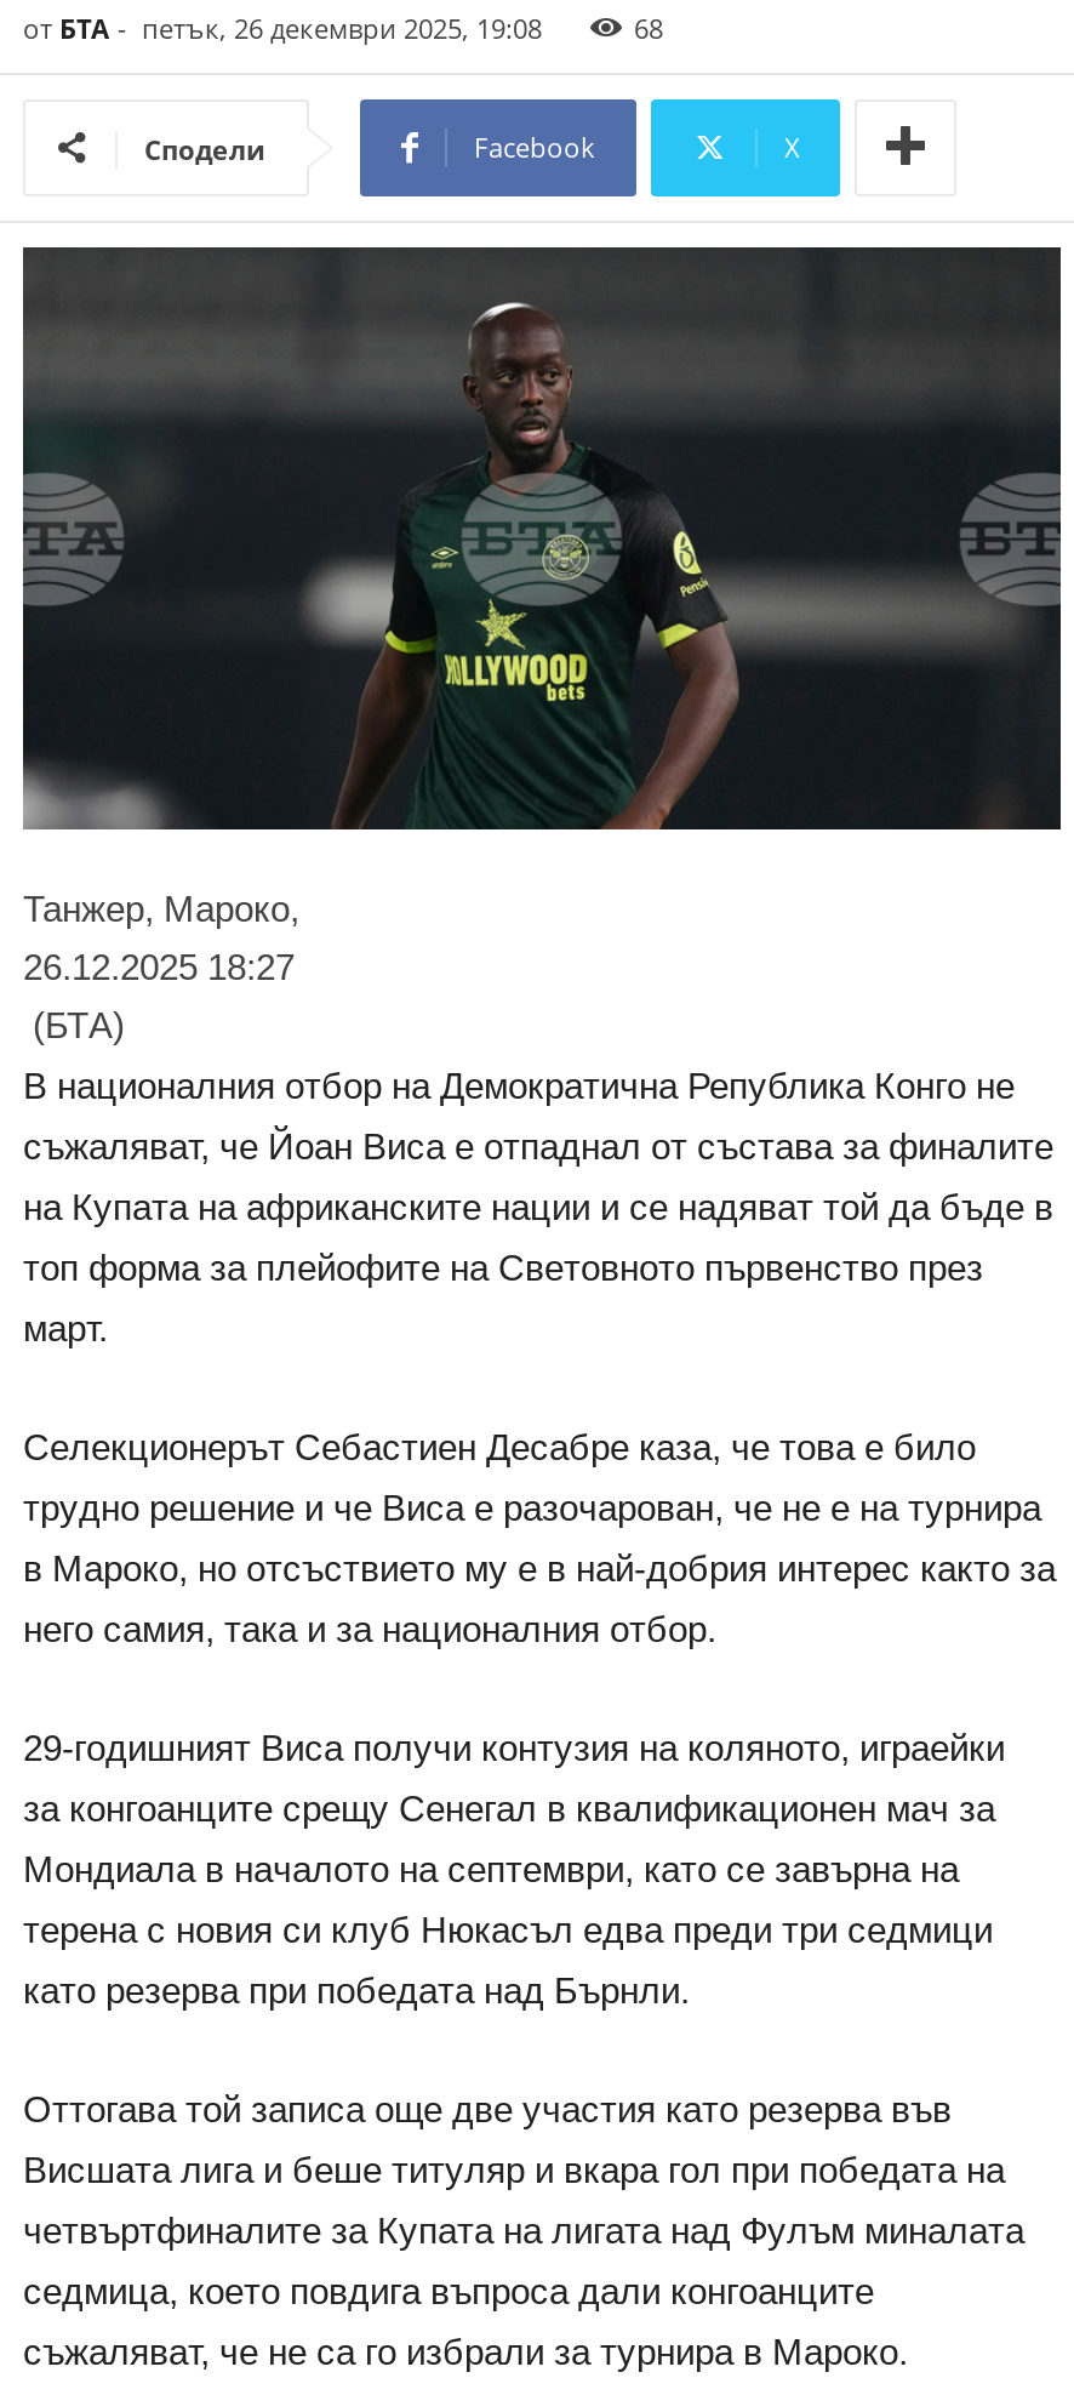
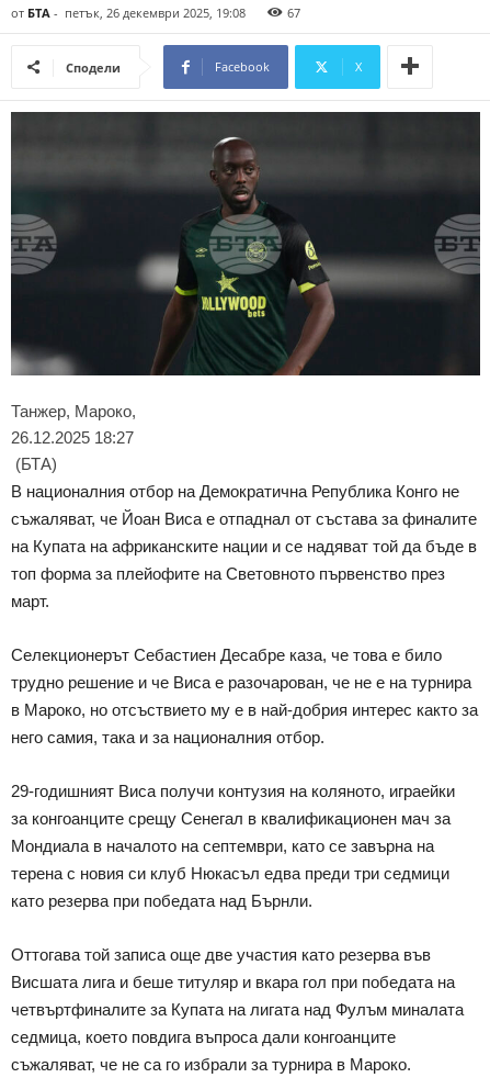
[634,10,663,46] 68 -> [287,4,300,21] 67

